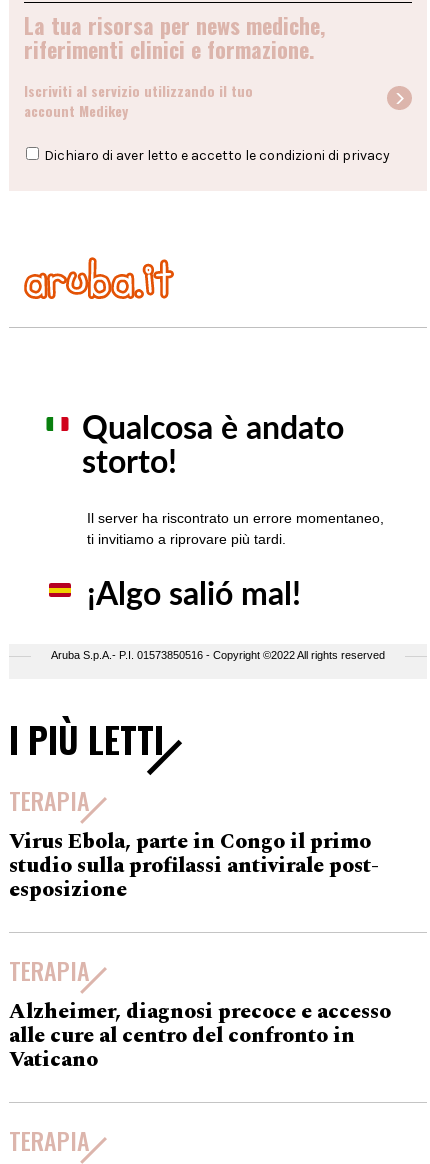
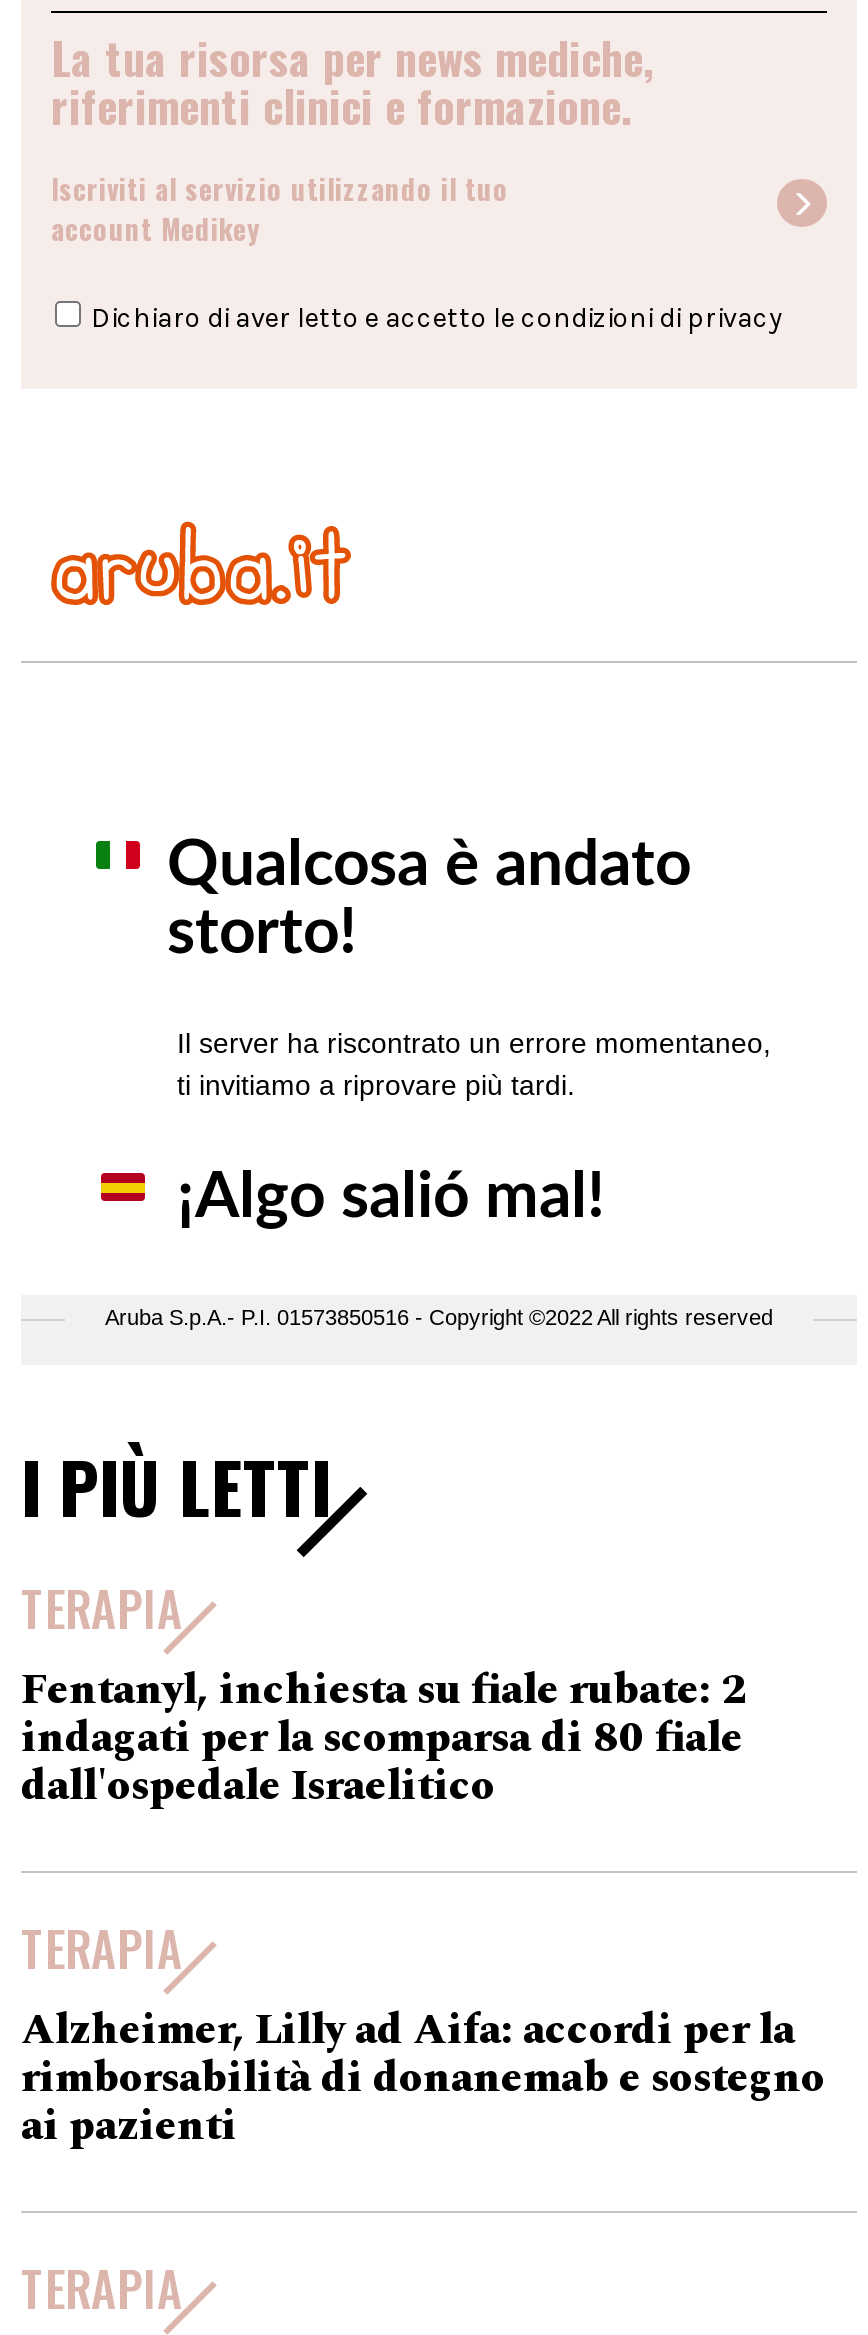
[9,826,379,906] Virus Ebola, parte in Congo il primo | studio sulla profilassi antivirale post- | esposizione -> [21,1660,747,1820] Fentanyl, inchiesta su fiale rubate: 2 | indagati per la scomparsa di 80 fiale | dall'ospedale Israelitico
[9,996,391,1076] Alzheimer, diagnosi precoce e accesso | alle cure al centro del confronto in | Vaticano -> [21,2000,825,2160] Alzheimer, Lilly ad Aifa: accordi per la | rimborsabilità di donanemab e sostegno | ai pazienti

